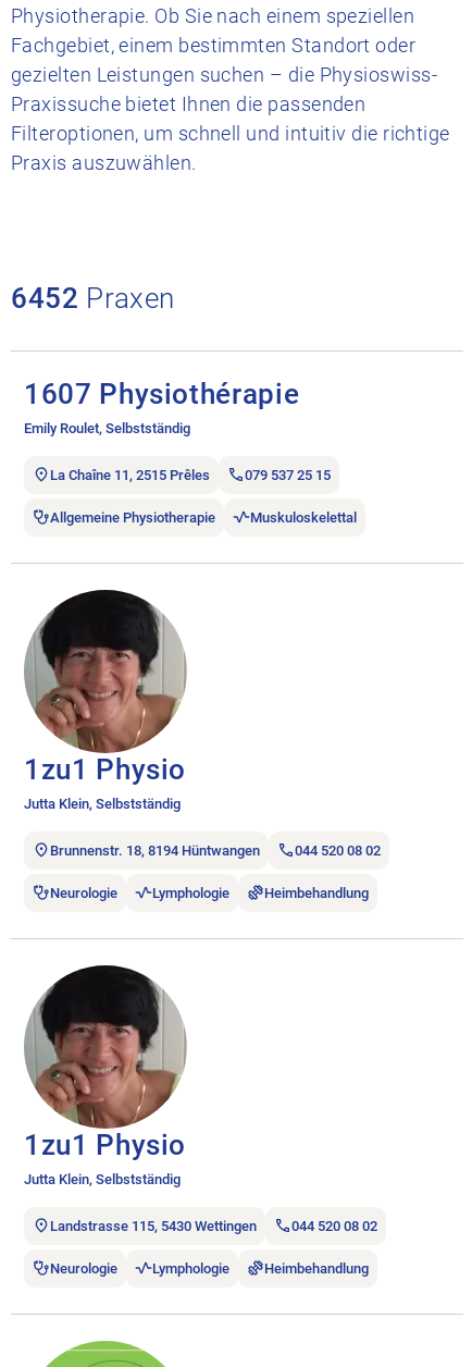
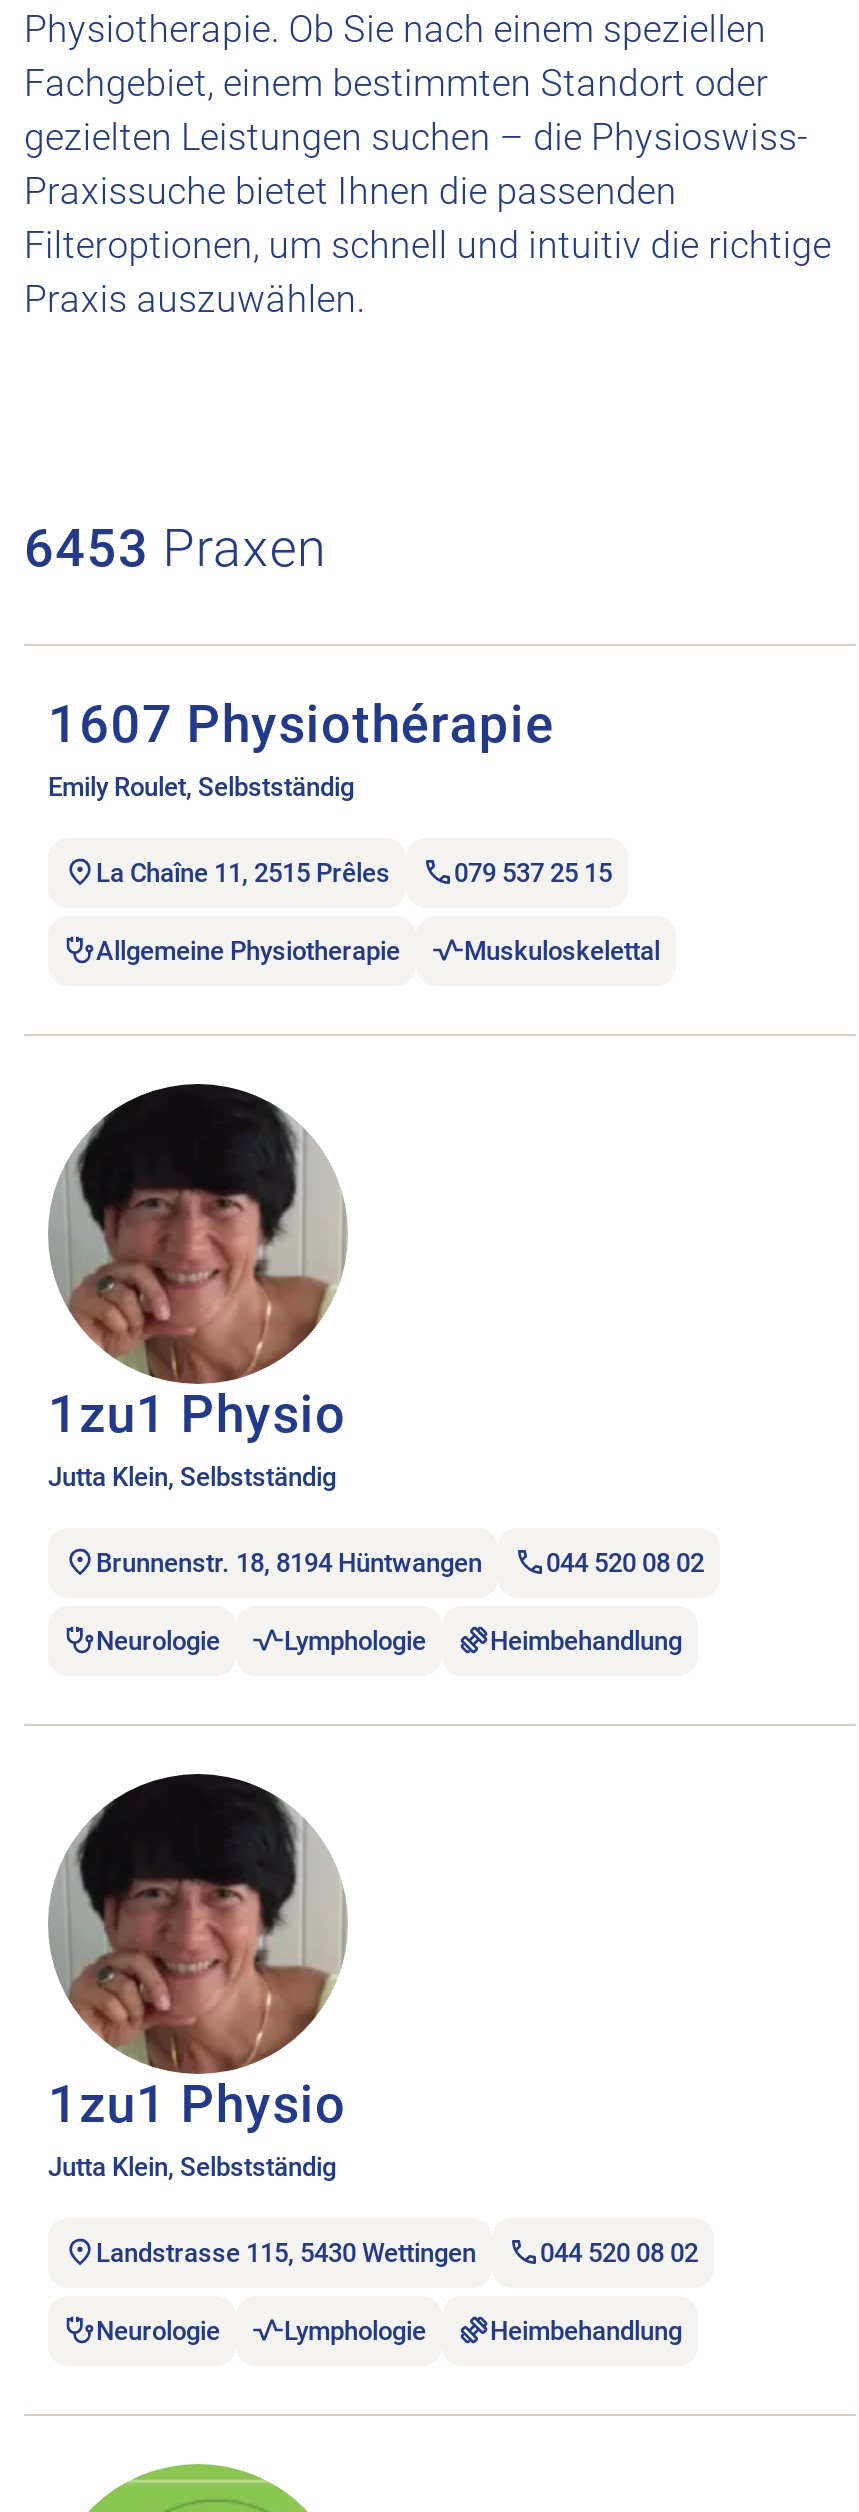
[11,282,175,314] 6452 Praxen -> [24,518,326,578] 6453 Praxen

